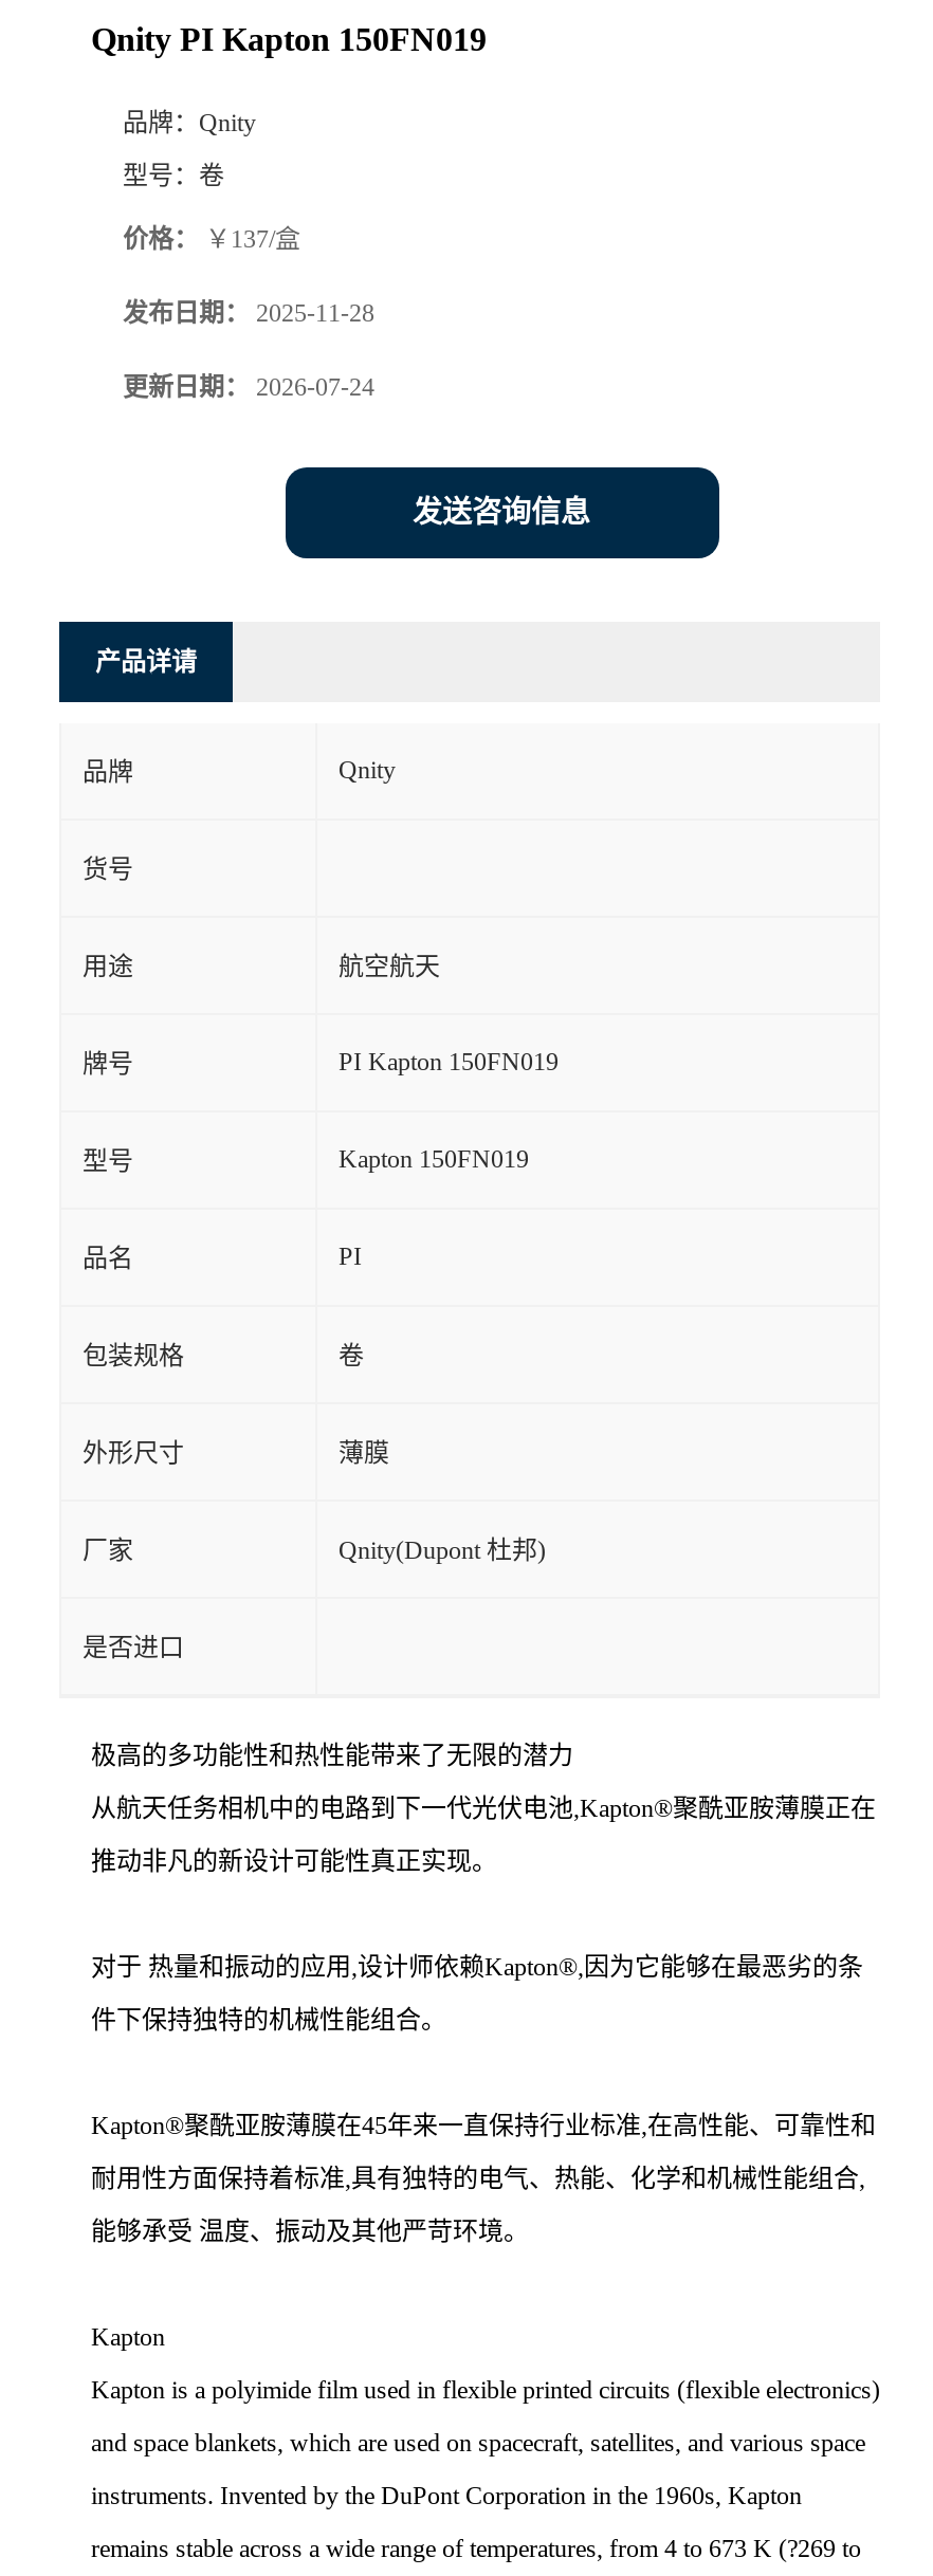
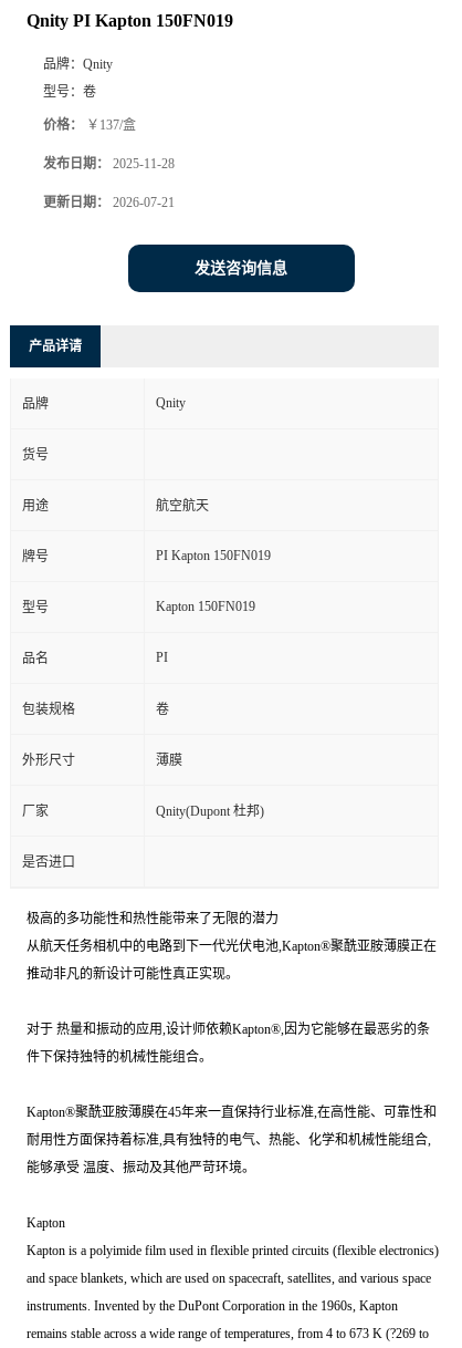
[123,373,374,402] 更新日期：2026-07-24 -> [43,195,175,211] 更新日期：2026-07-21

